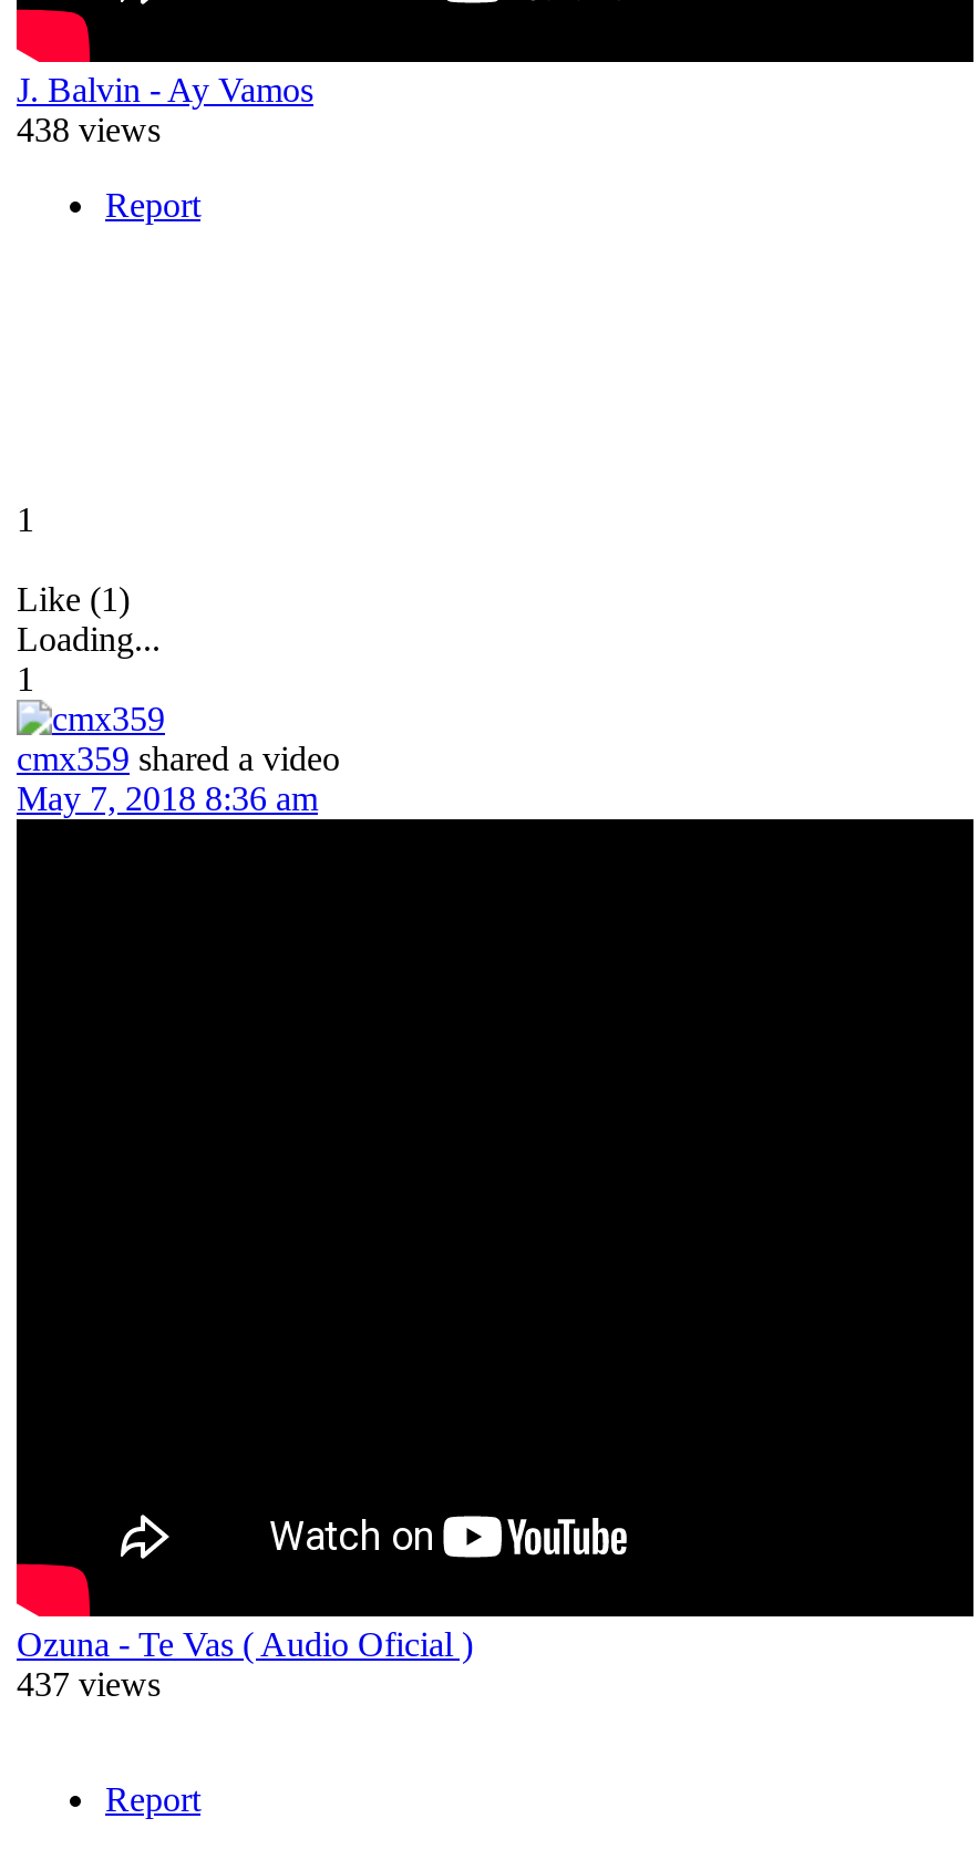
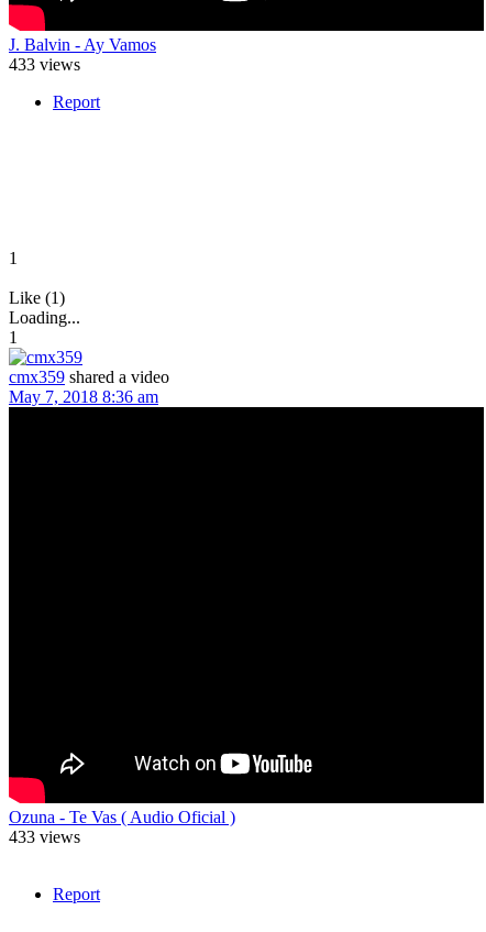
[17,111,161,149] 438 views -> [9,55,80,74] 433 views
[17,1666,161,1703] 437 views -> [9,828,80,846] 433 views

